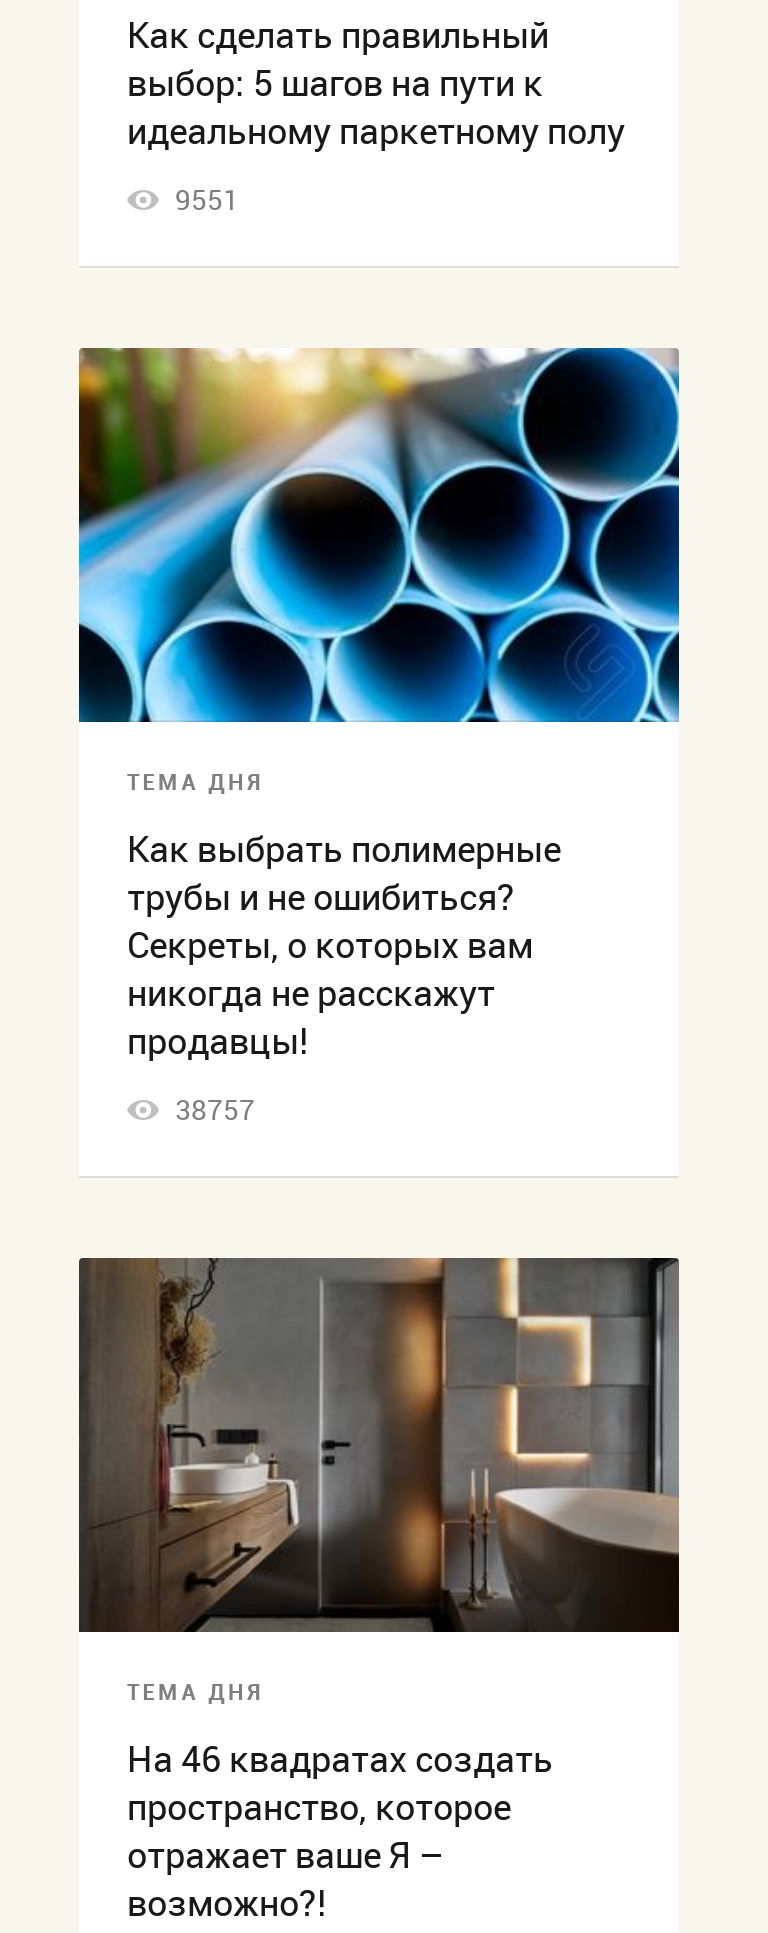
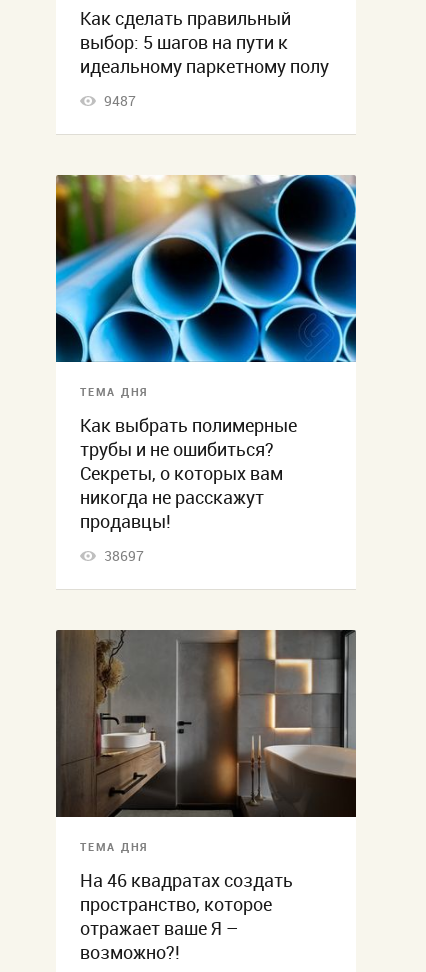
[175,184,239,216] 9551 -> [104,93,136,109] 9487
[175,1094,255,1126] 38757 -> [104,548,144,564] 38697

